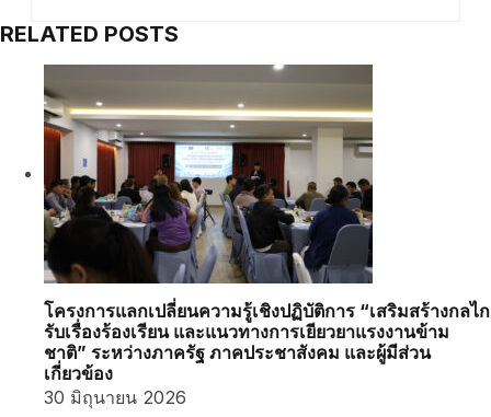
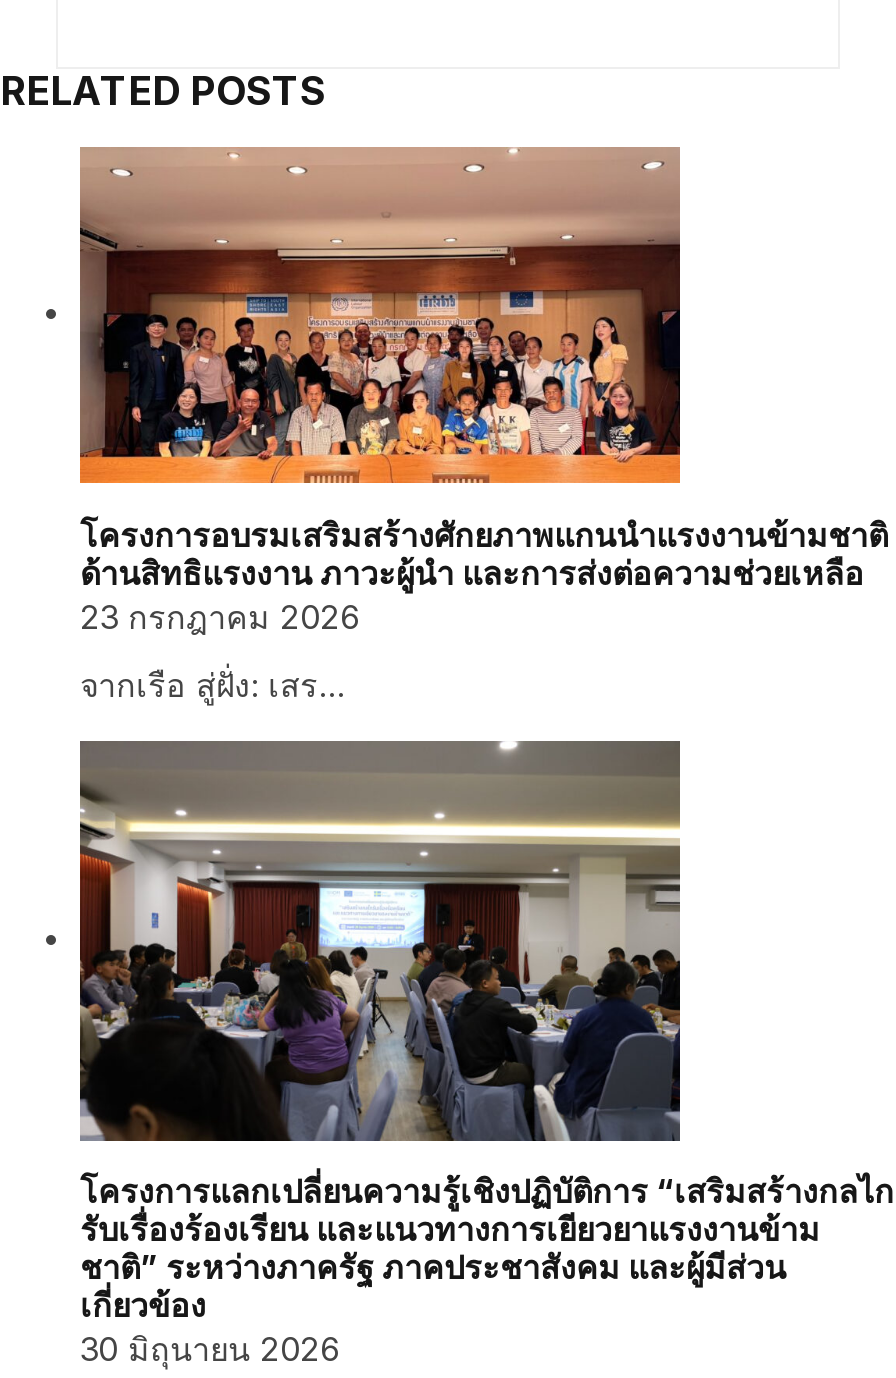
none -> [78,146,888,704] [image] | โครงการอบรมเสริมสร้างศักยภาพแกนนำแรงงานข้ามชาติ | ด้านสิทธิแรงงาน ภาวะผู้นำ และการส่งต่อความช่วยเหลือ | 23 กรกฎาคม 2026 | จากเรือ สู่ฝั่ง: เสร…

